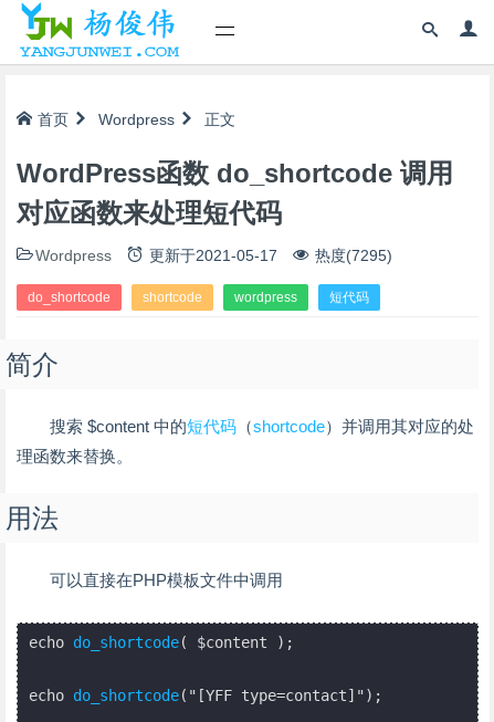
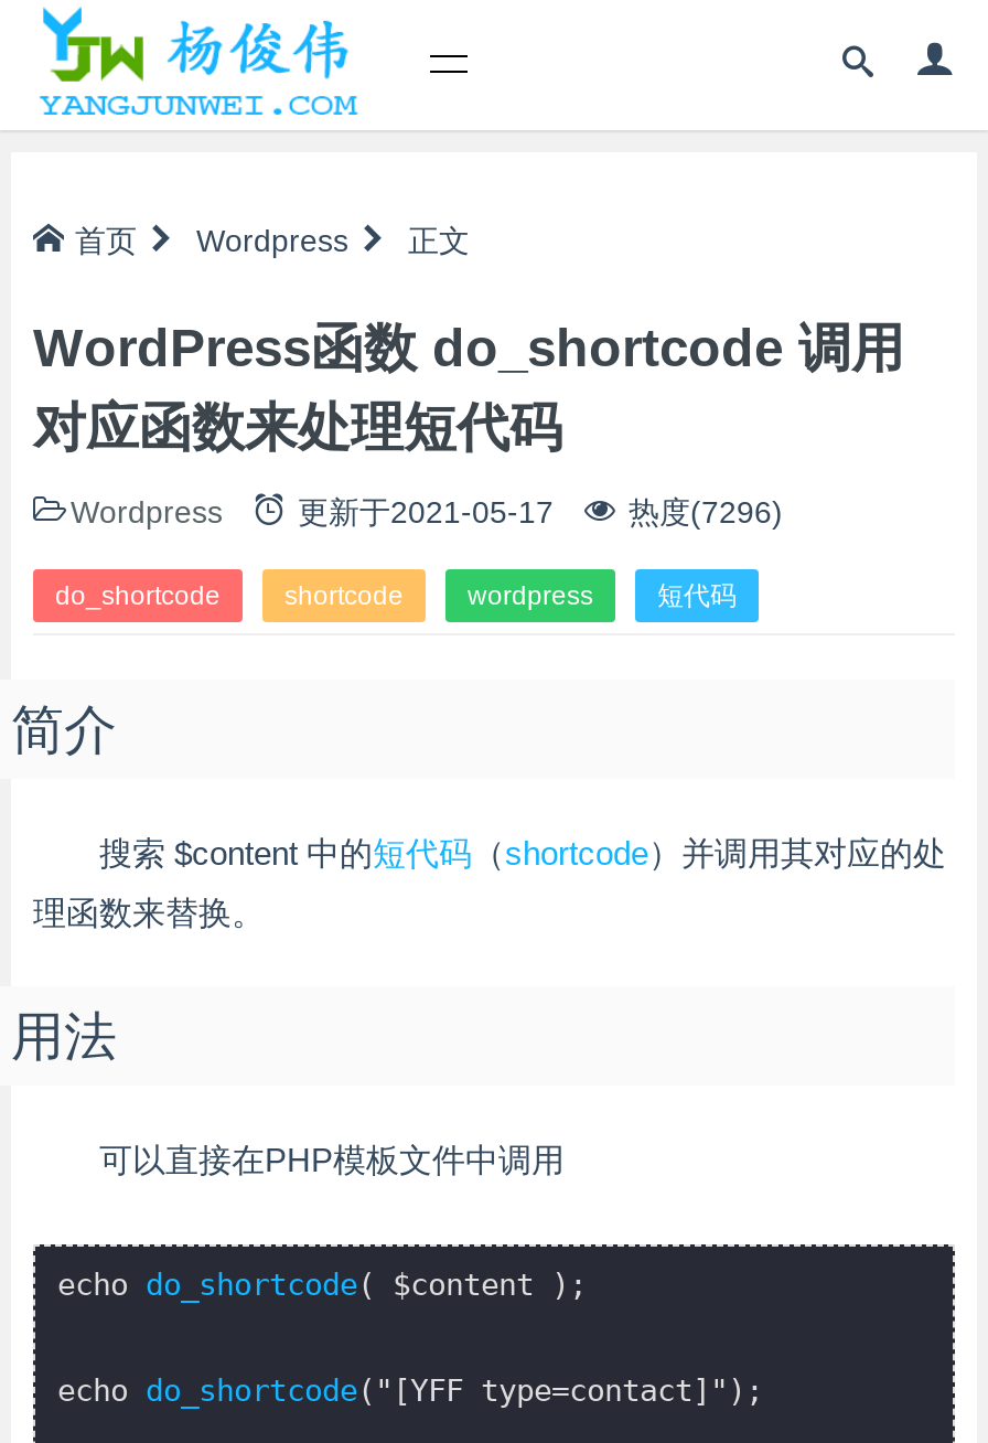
[149,247,392,264] 更新于2021-05-17 热度(7295) -> [298,494,783,530] 更新于2021-05-17 热度(7296)

